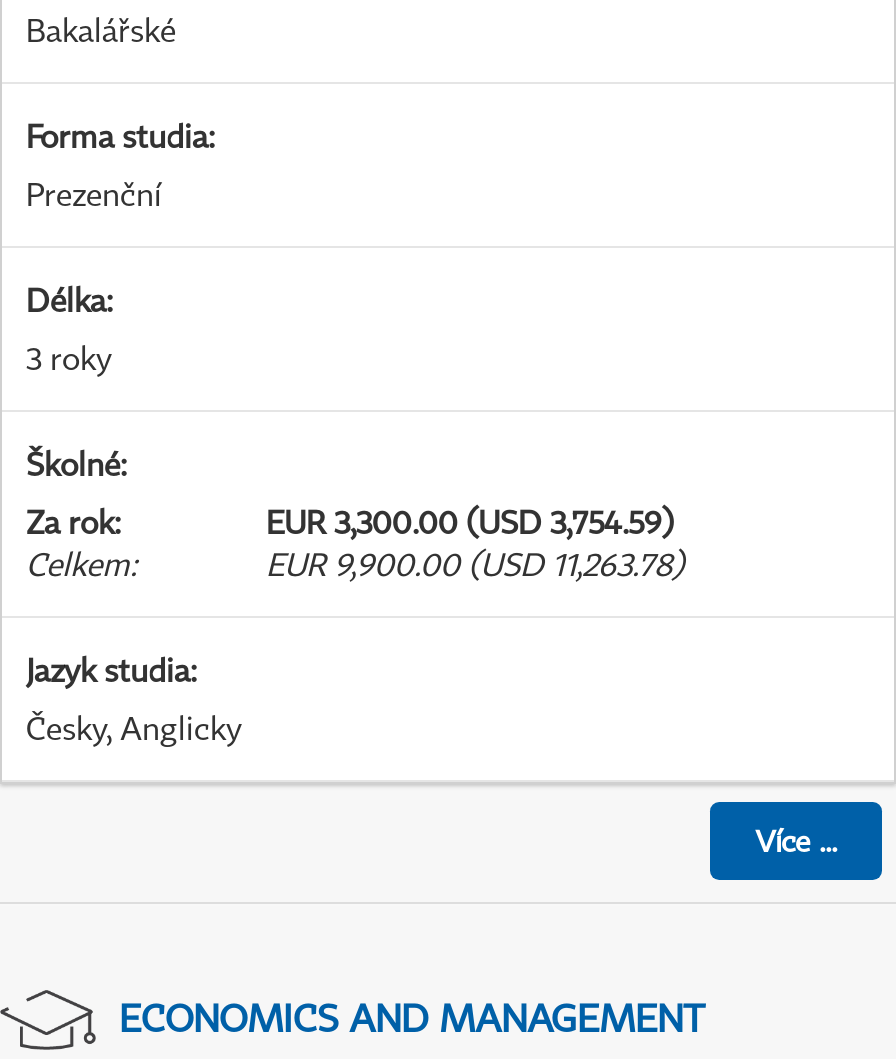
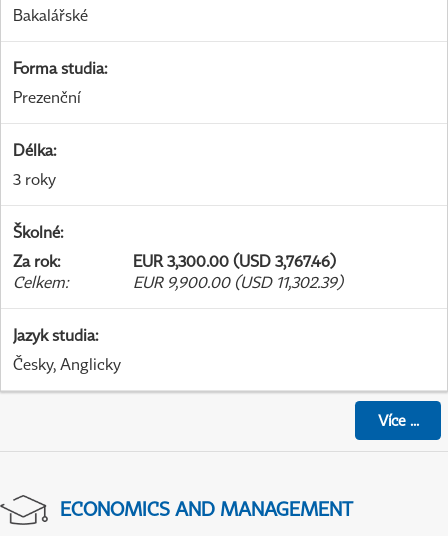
[266,502,674,542] EUR 3,300.00 (USD 3,754.59) -> [133,251,336,271] EUR 3,300.00 (USD 3,767.46)
[266,544,684,584] EUR 9,900.00 (USD 11,263.78) -> [133,272,343,292] EUR 9,900.00 (USD 11,302.39)

